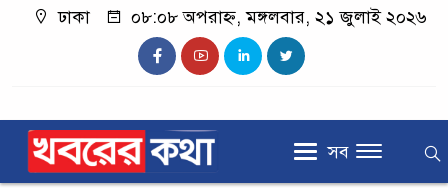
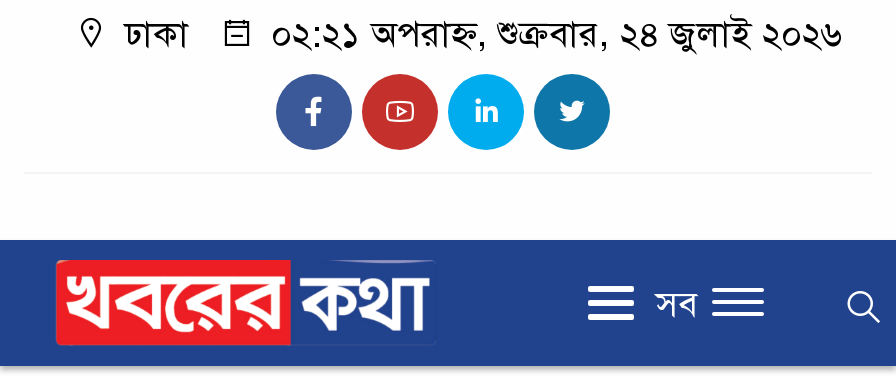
[125,6,426,28] ০৮:০৮ অপরাহ্ন, মঙ্গলবার, ২১ জুলাই ২০২৬ -> [261,12,843,56] ০২:২১ অপরাহ্ন, শুক্রবার, ২৪ জুলাই ২০২৬

